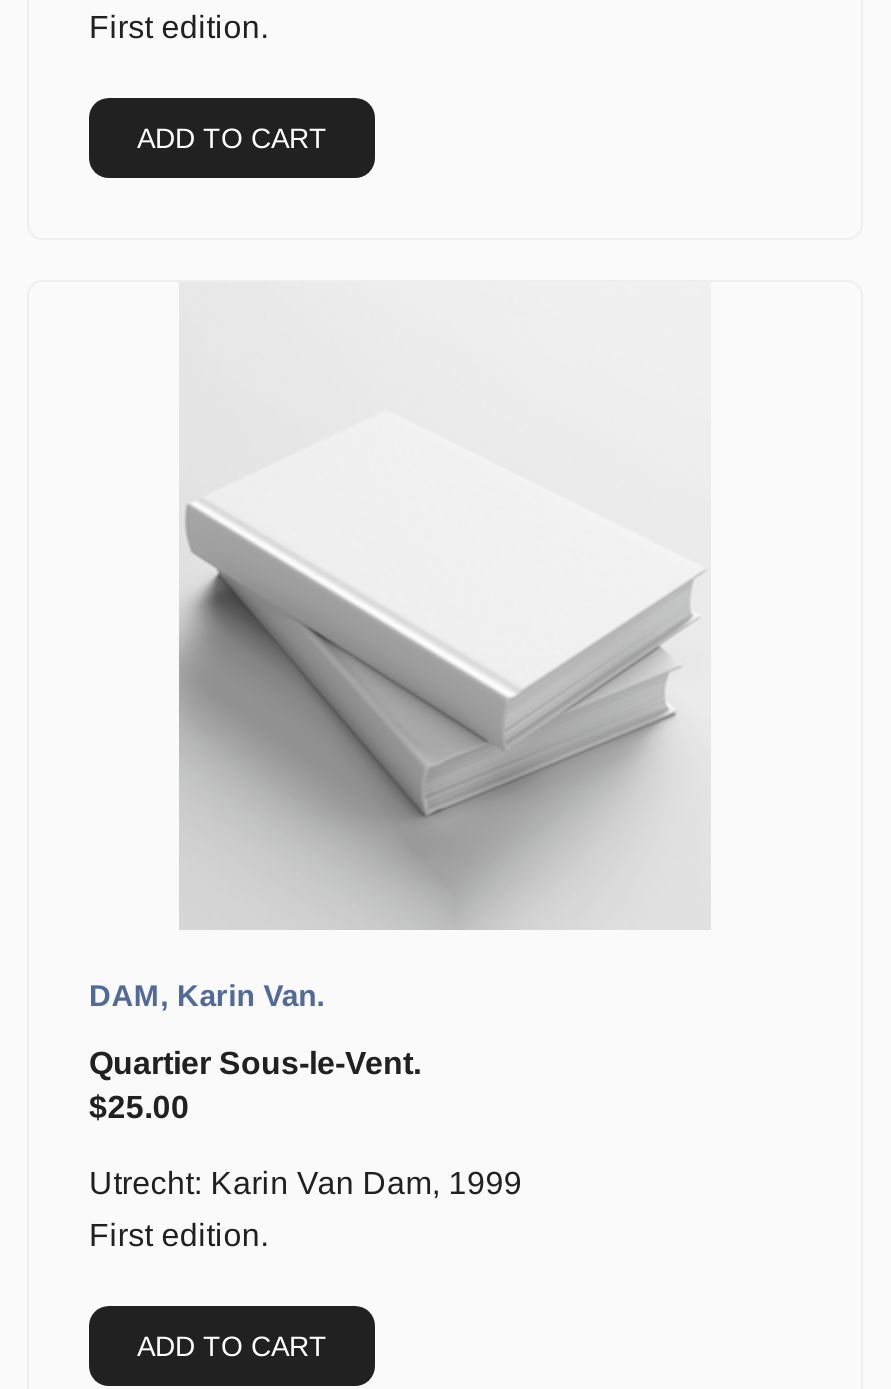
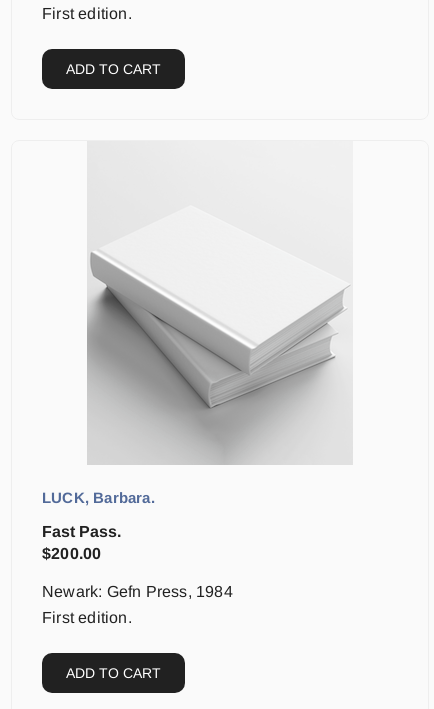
[89,978,325,1012] DAM, Karin Van. -> [42,489,155,506] LUCK, Barbara.
[89,1046,421,1124] Quartier Sous-le-Vent. | $25.00 -> [42,523,121,562] Fast Pass. | $200.00
[89,1166,522,1200] Utrecht: Karin Van Dam, 1999 -> [42,583,233,600] Newark: Gefn Press, 1984

